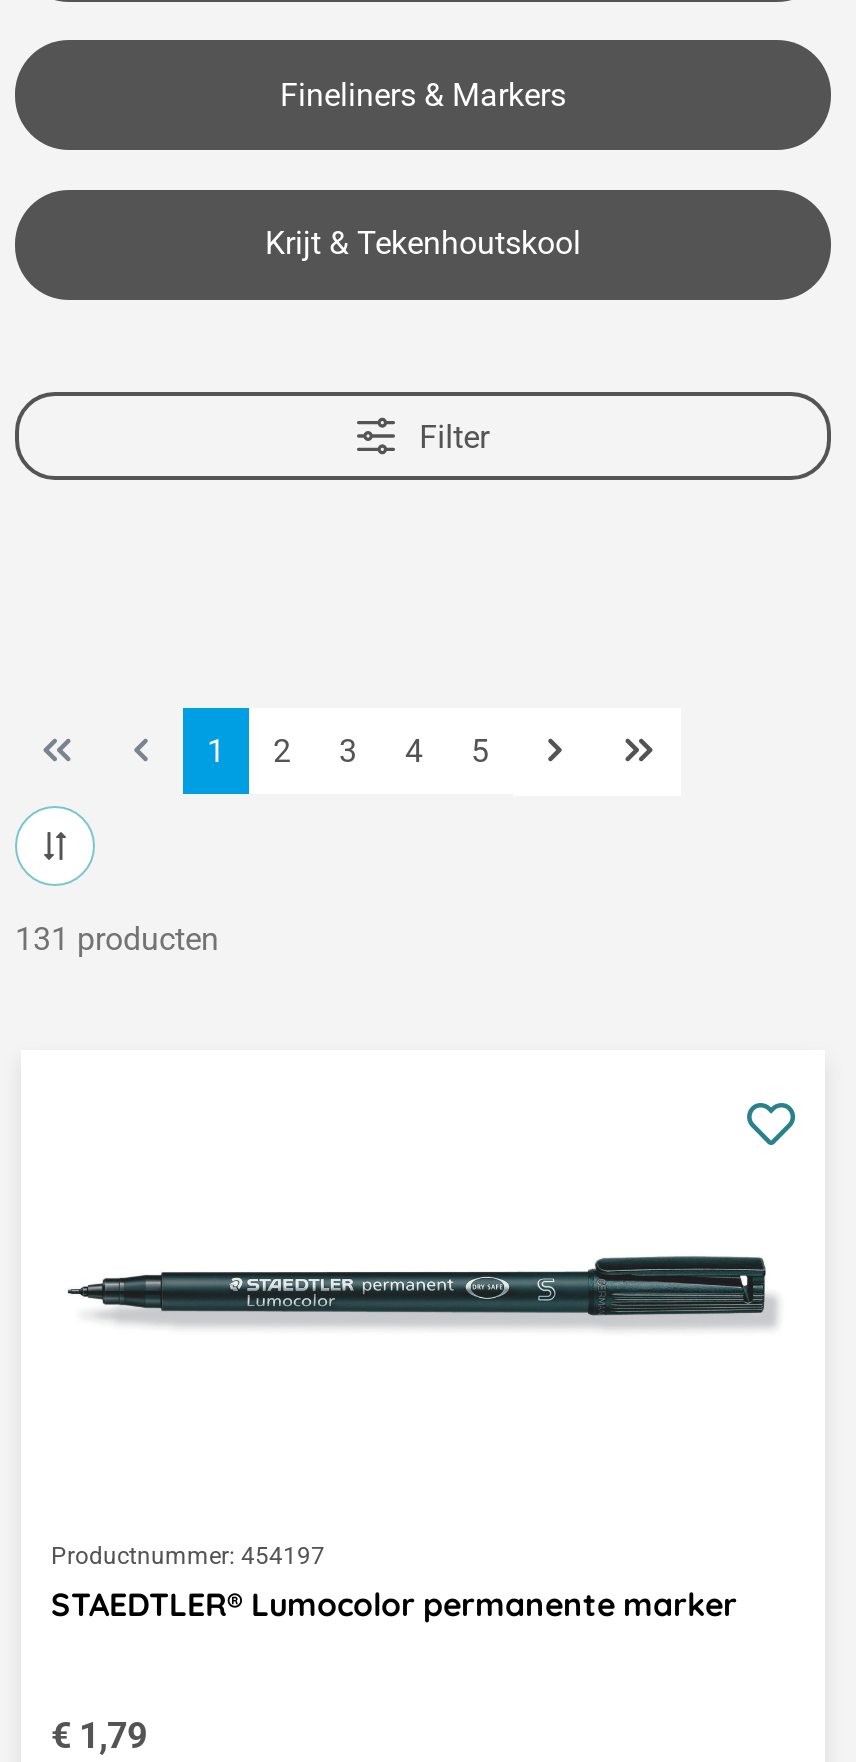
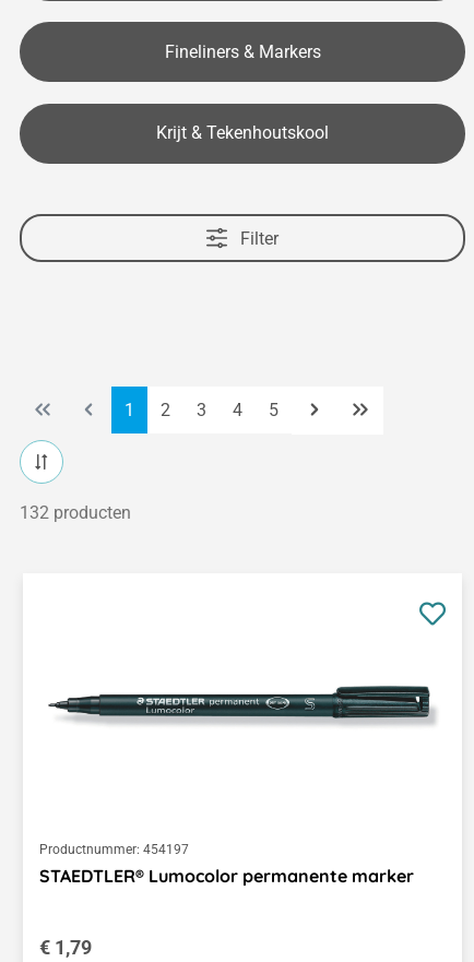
[15,921,219,959] 131 producten -> [20,503,131,524] 132 producten

